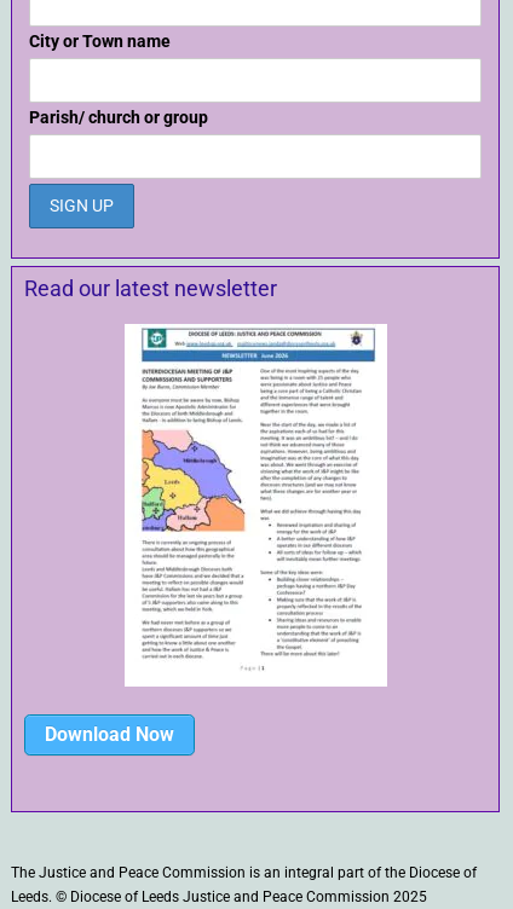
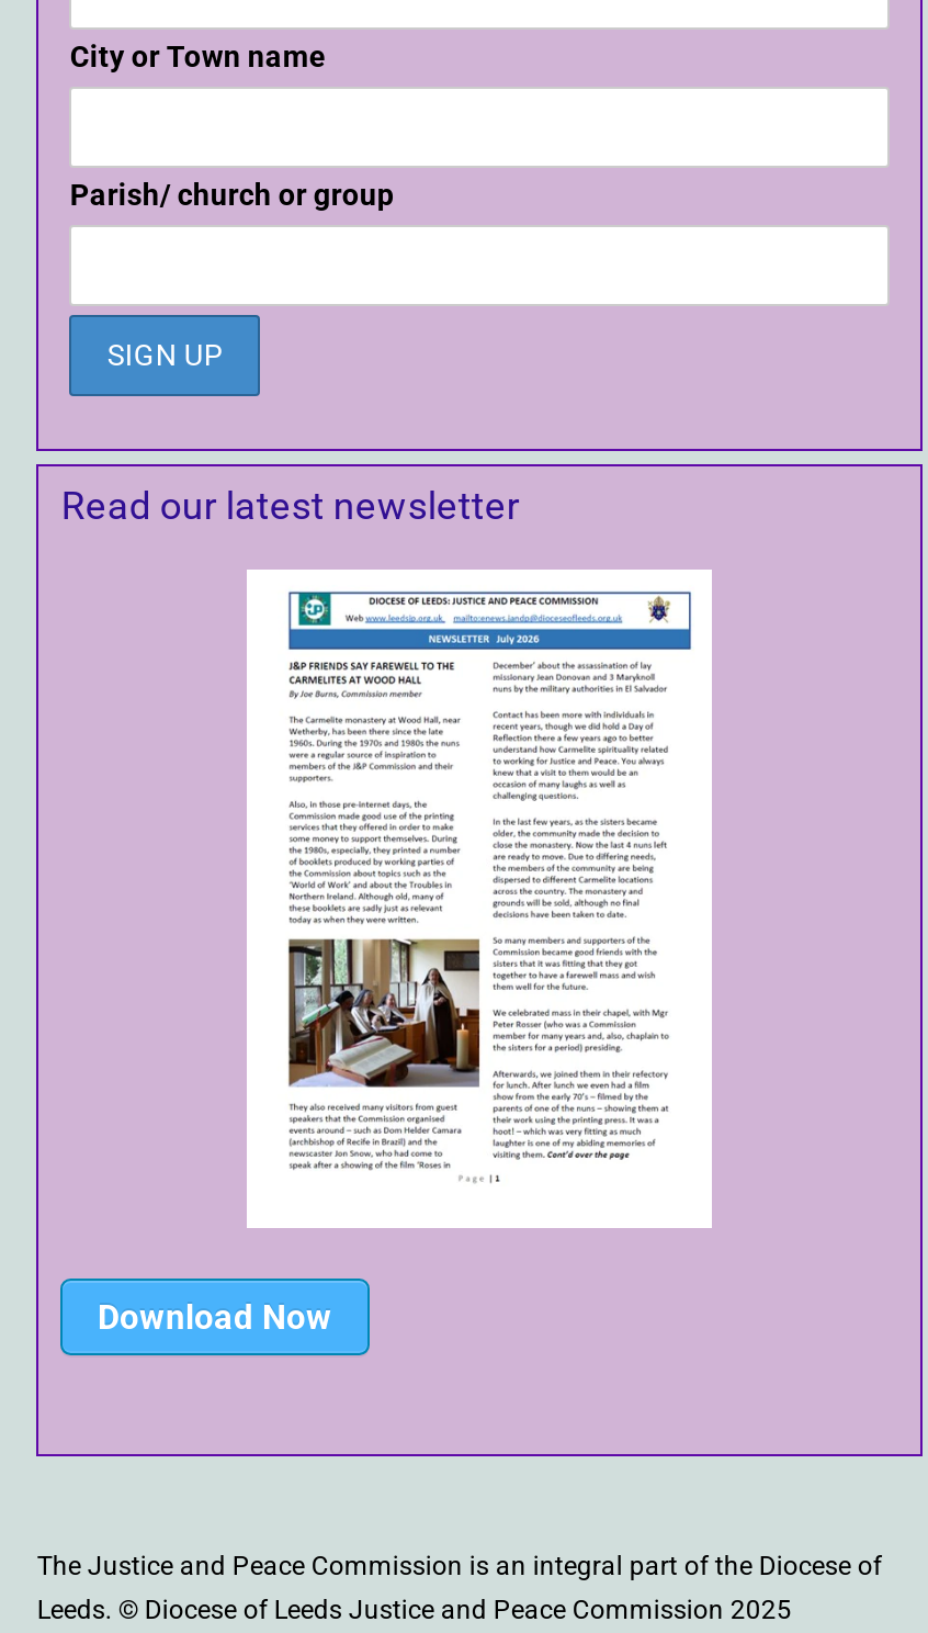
[140,324,388,687] [image] -> [273,572,718,1226] [image]

